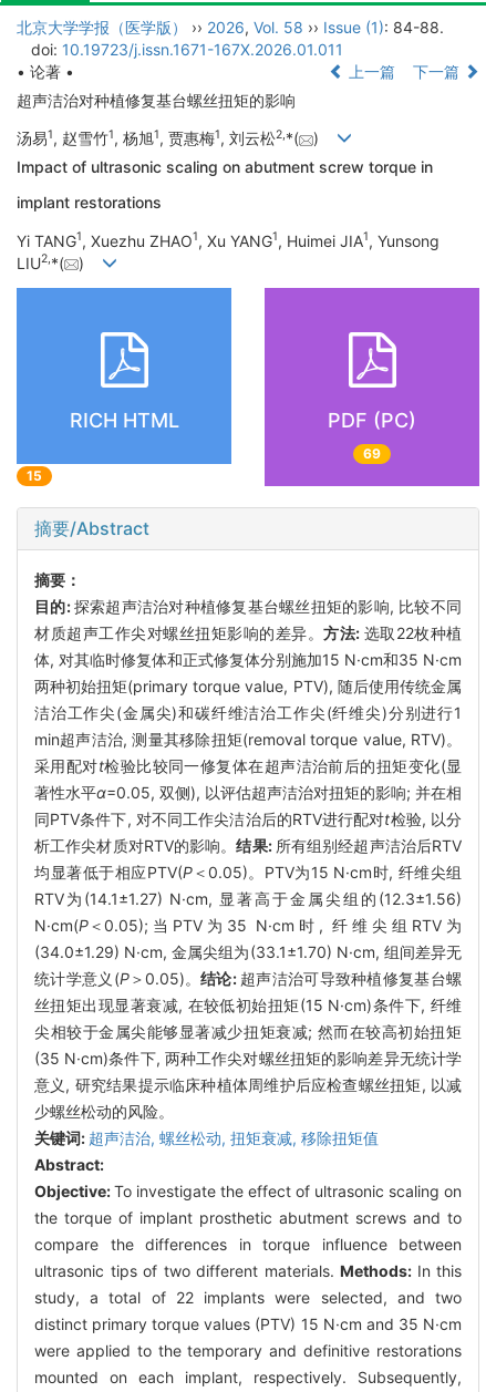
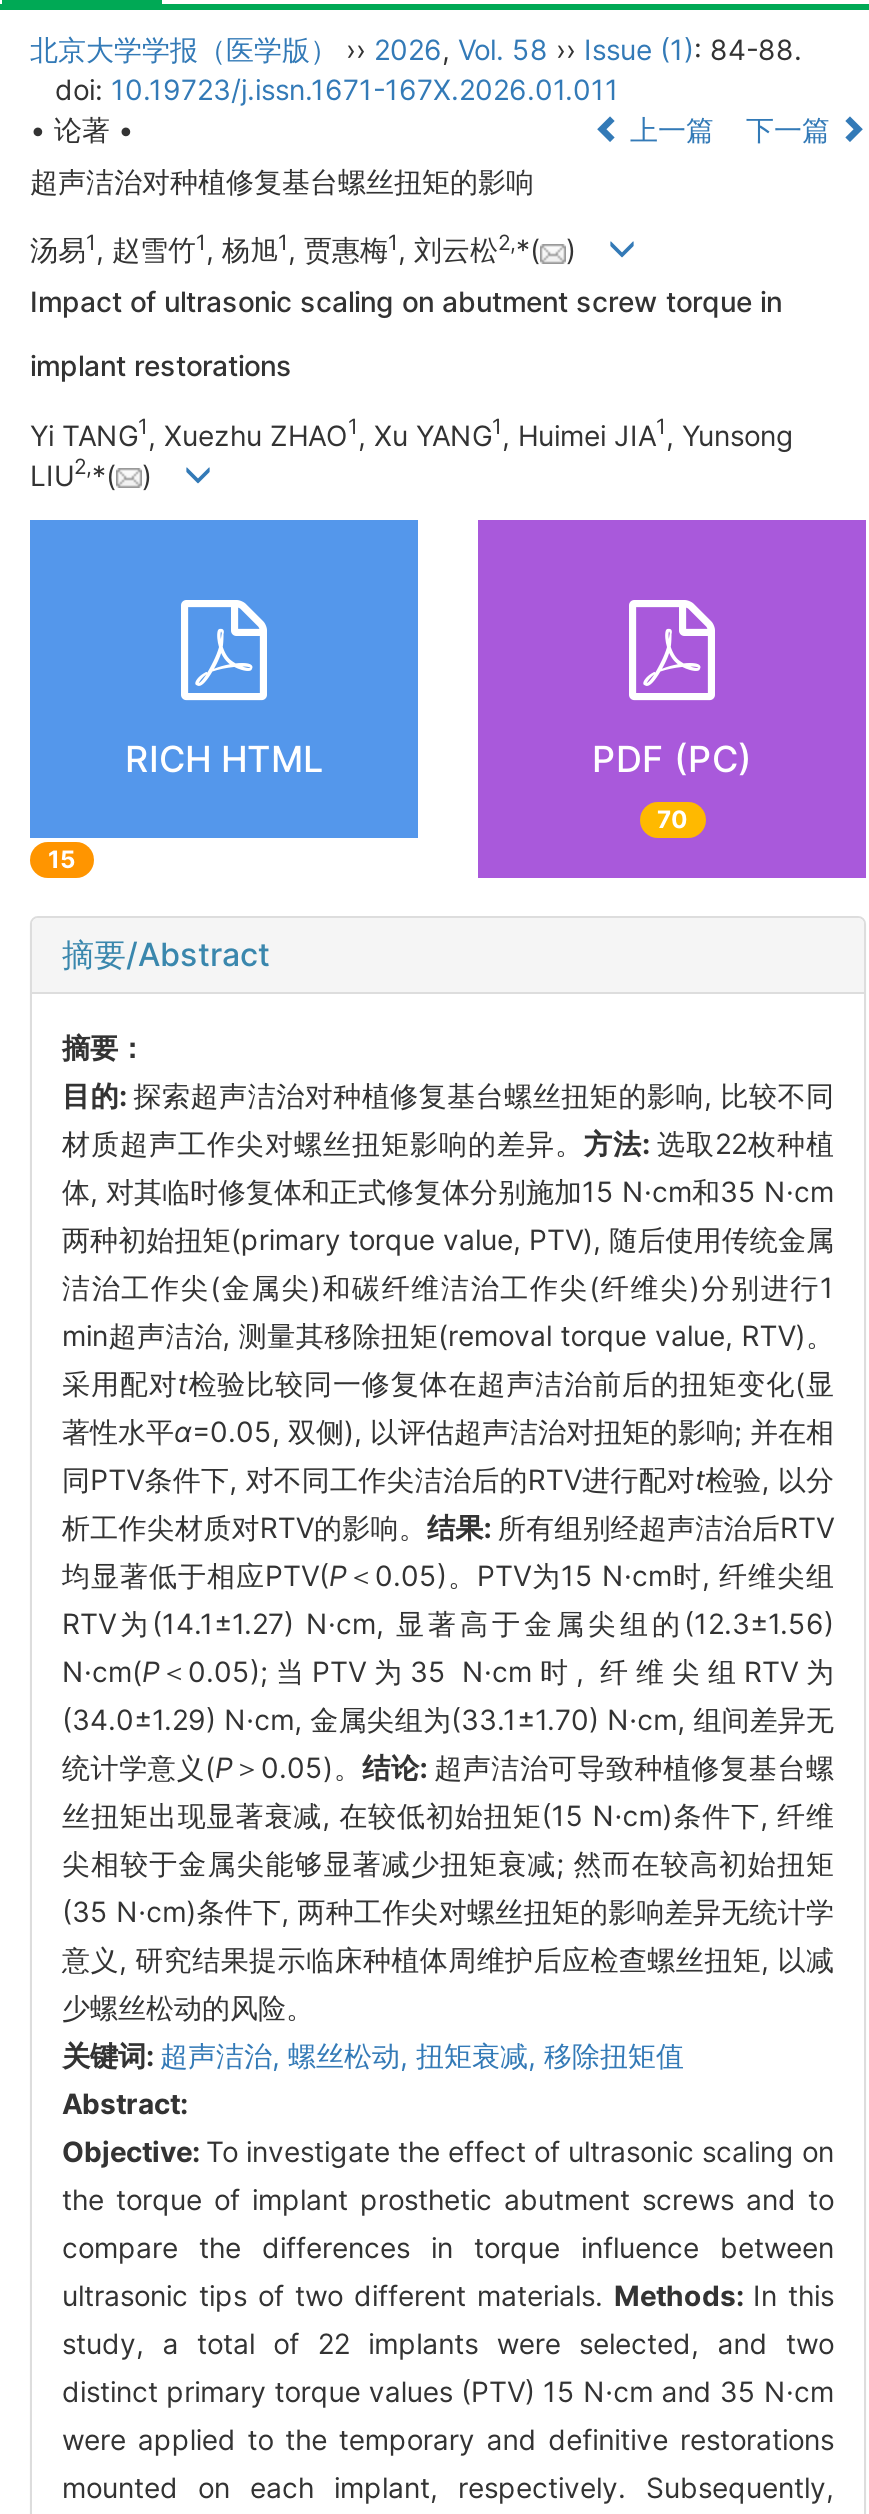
[363,446,381,462] 69 -> [657,805,687,835] 70

